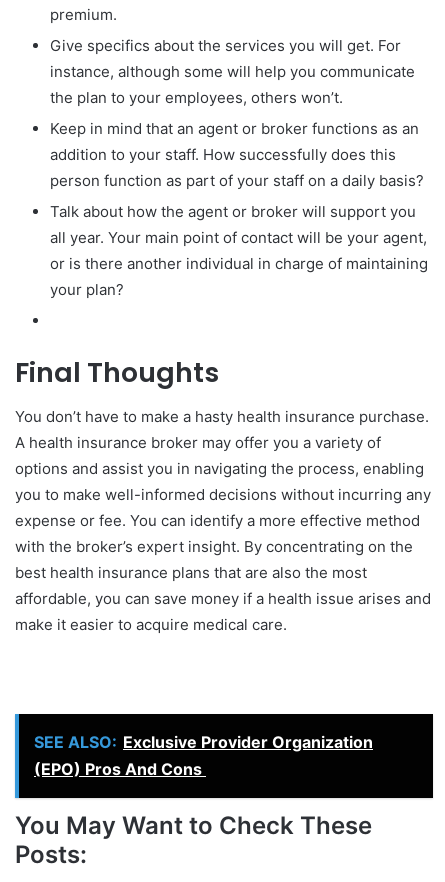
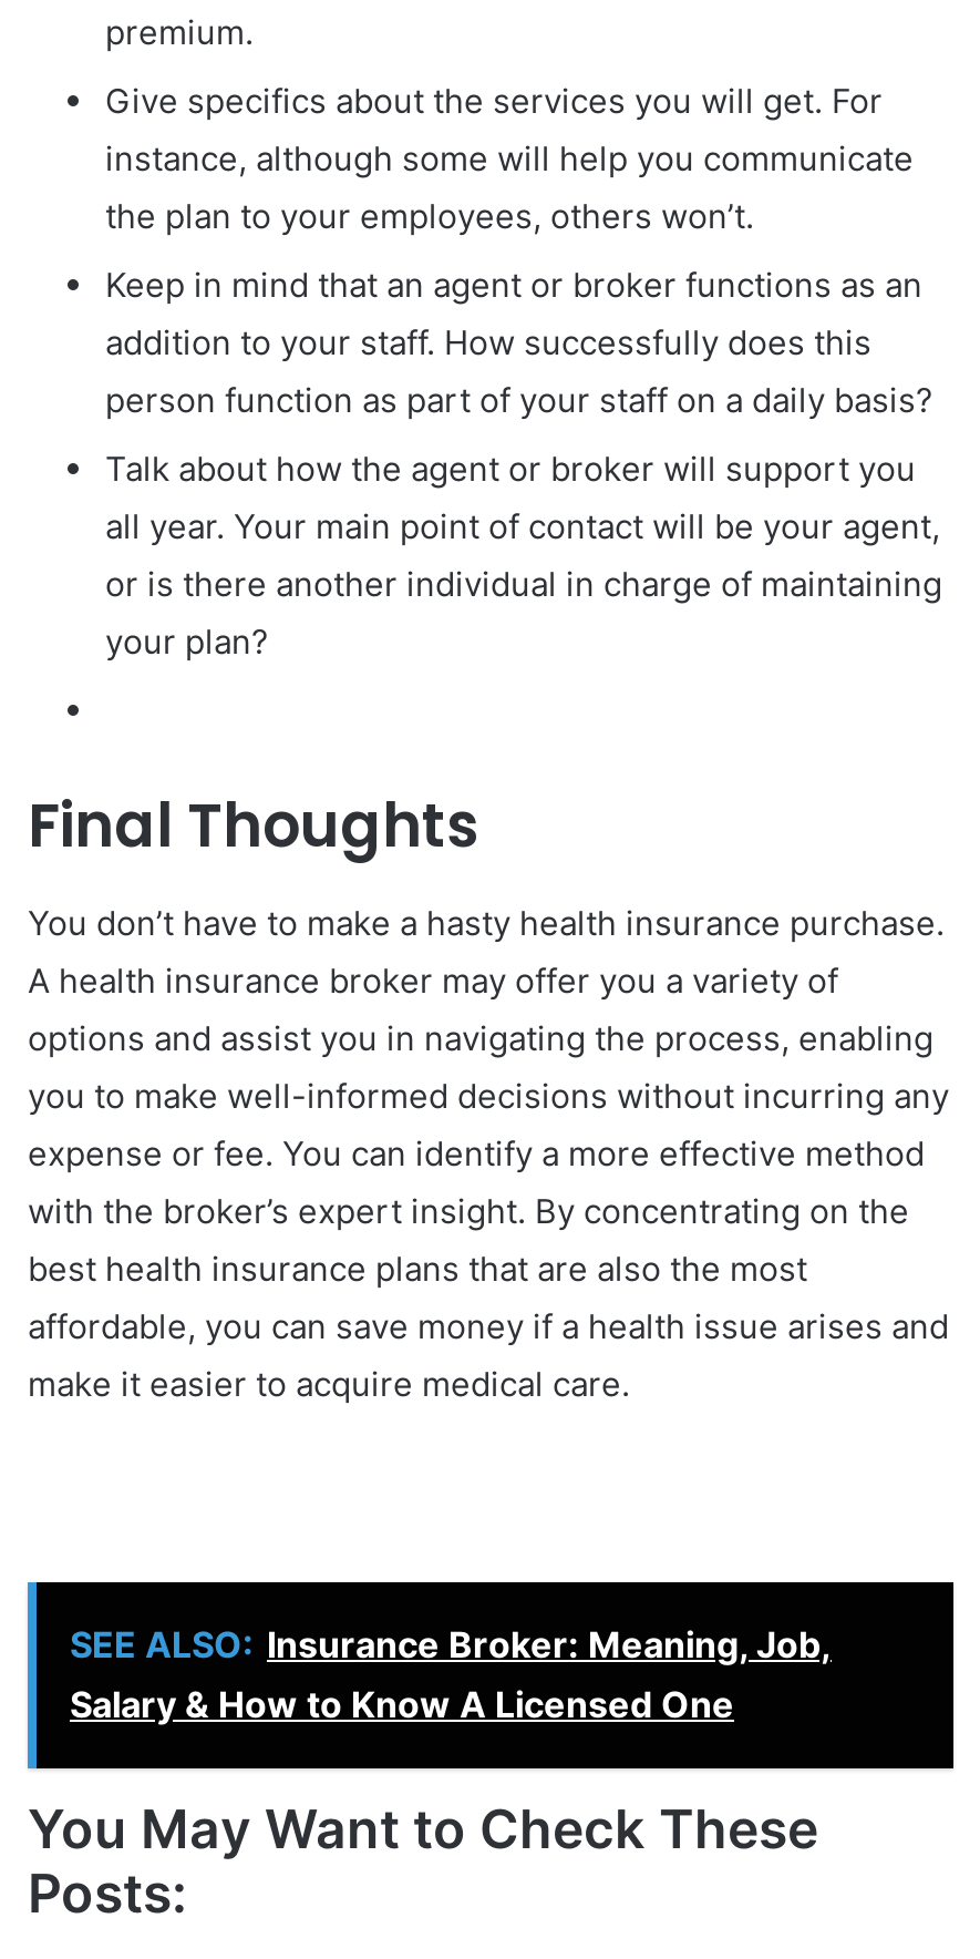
[34,732,373,779] SEE ALSO: Exclusive Provider Organization | (EPO) Pros And Cons -> [70,1623,832,1727] SEE ALSO: Insurance Broker: Meaning, Job, | Salary & How to Know A Licensed One

